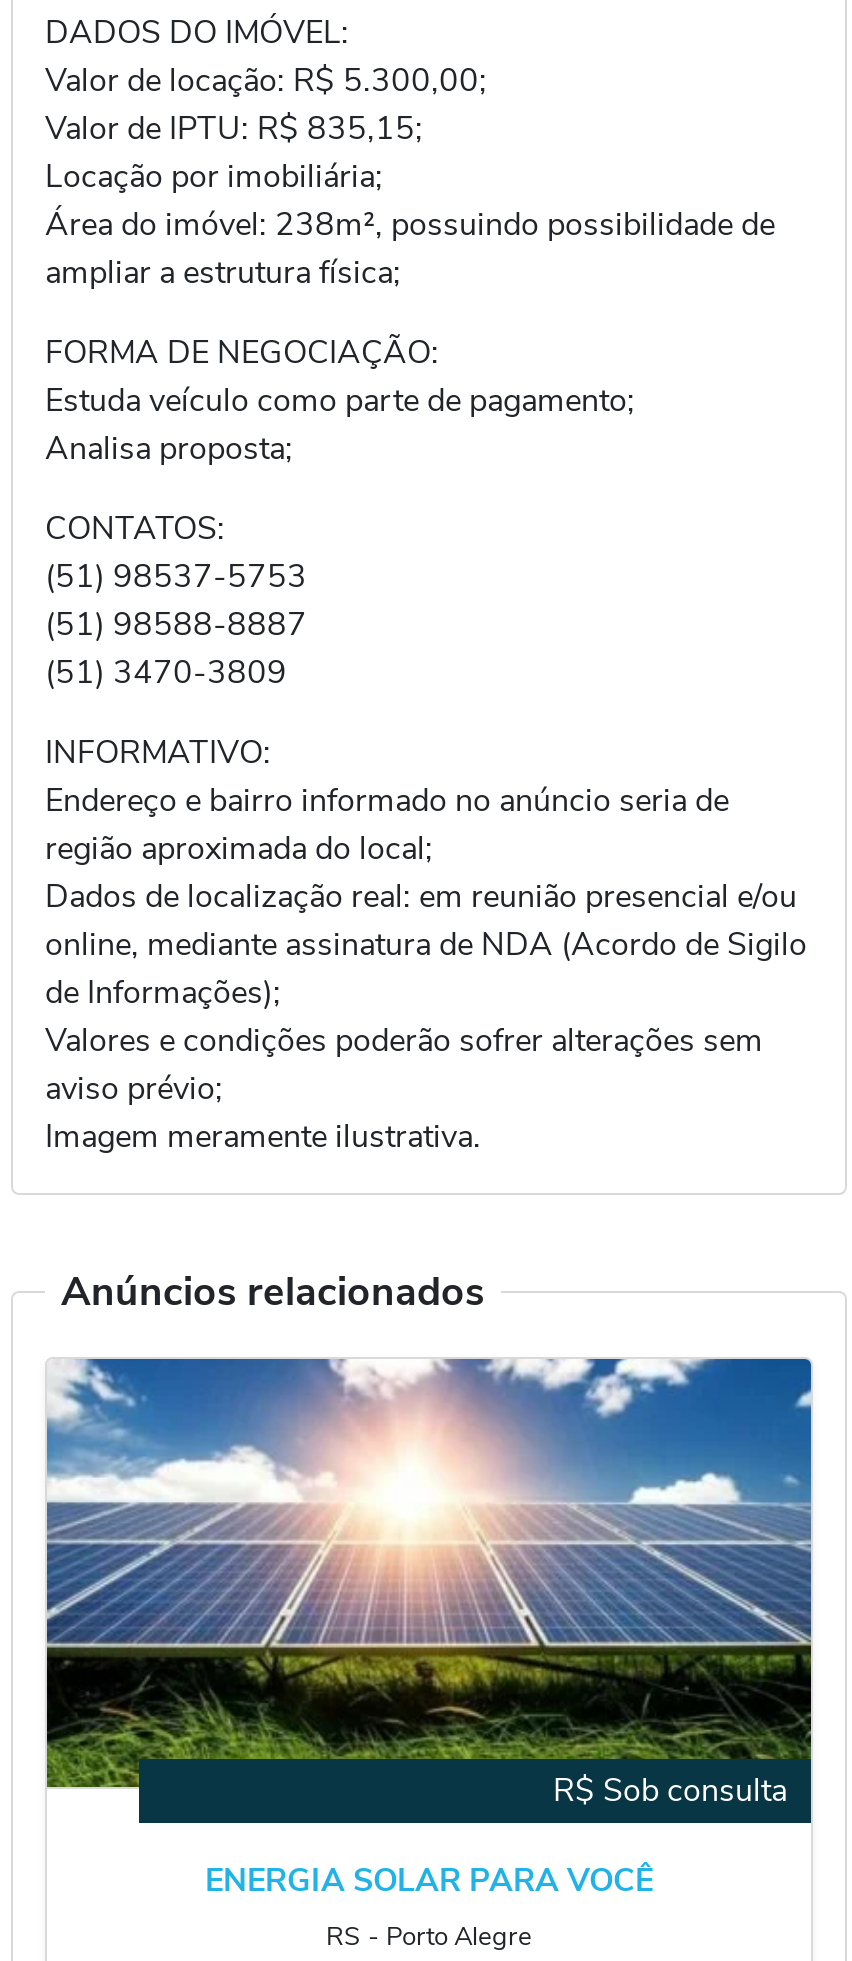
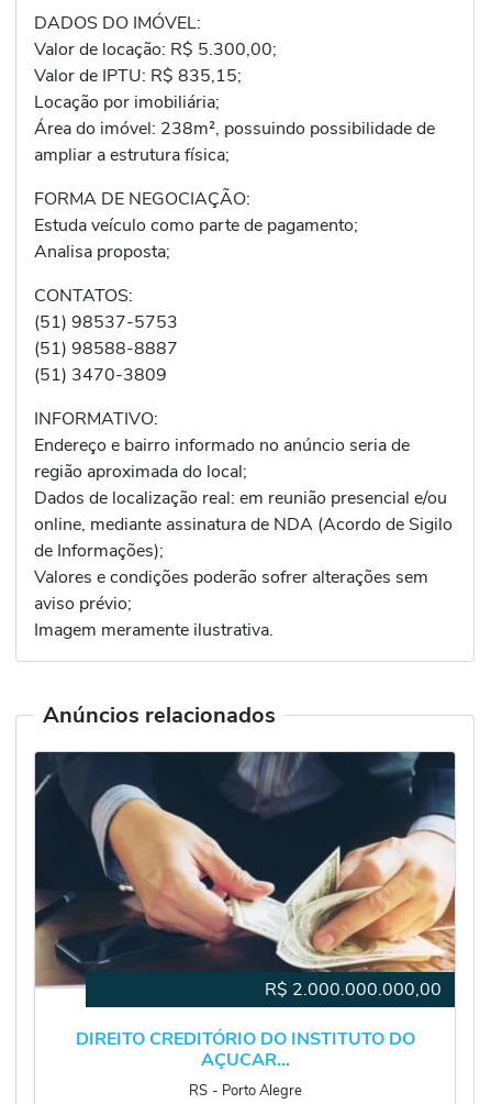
[45,1357,813,1813] [image] | R$ Sob consulta -> [34,751,456,1002] [image] | R$2.000.000.000,00
[205,1859,653,1903] ENERGIA SOLAR PARA VOCÊ -> [75,1027,415,1072] DIREITO CREDITÓRIO DO INSTITUTO DO | AÇUCAR...

